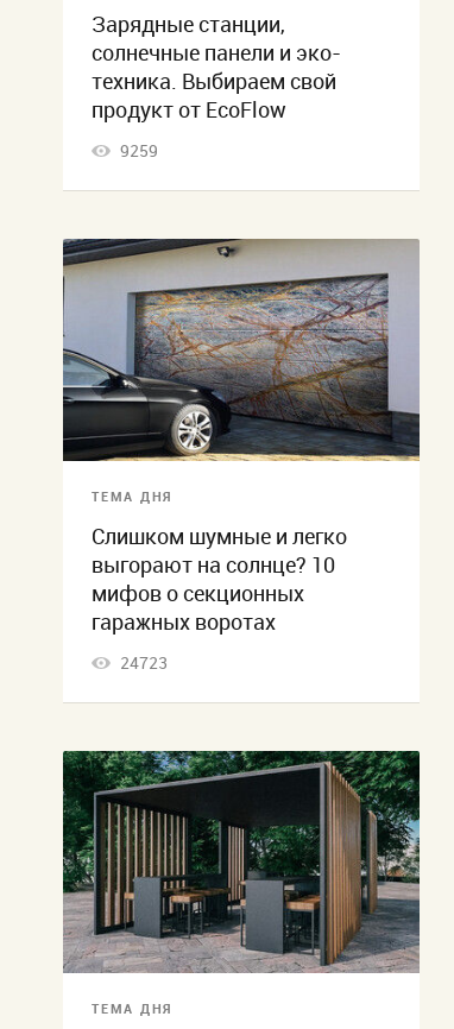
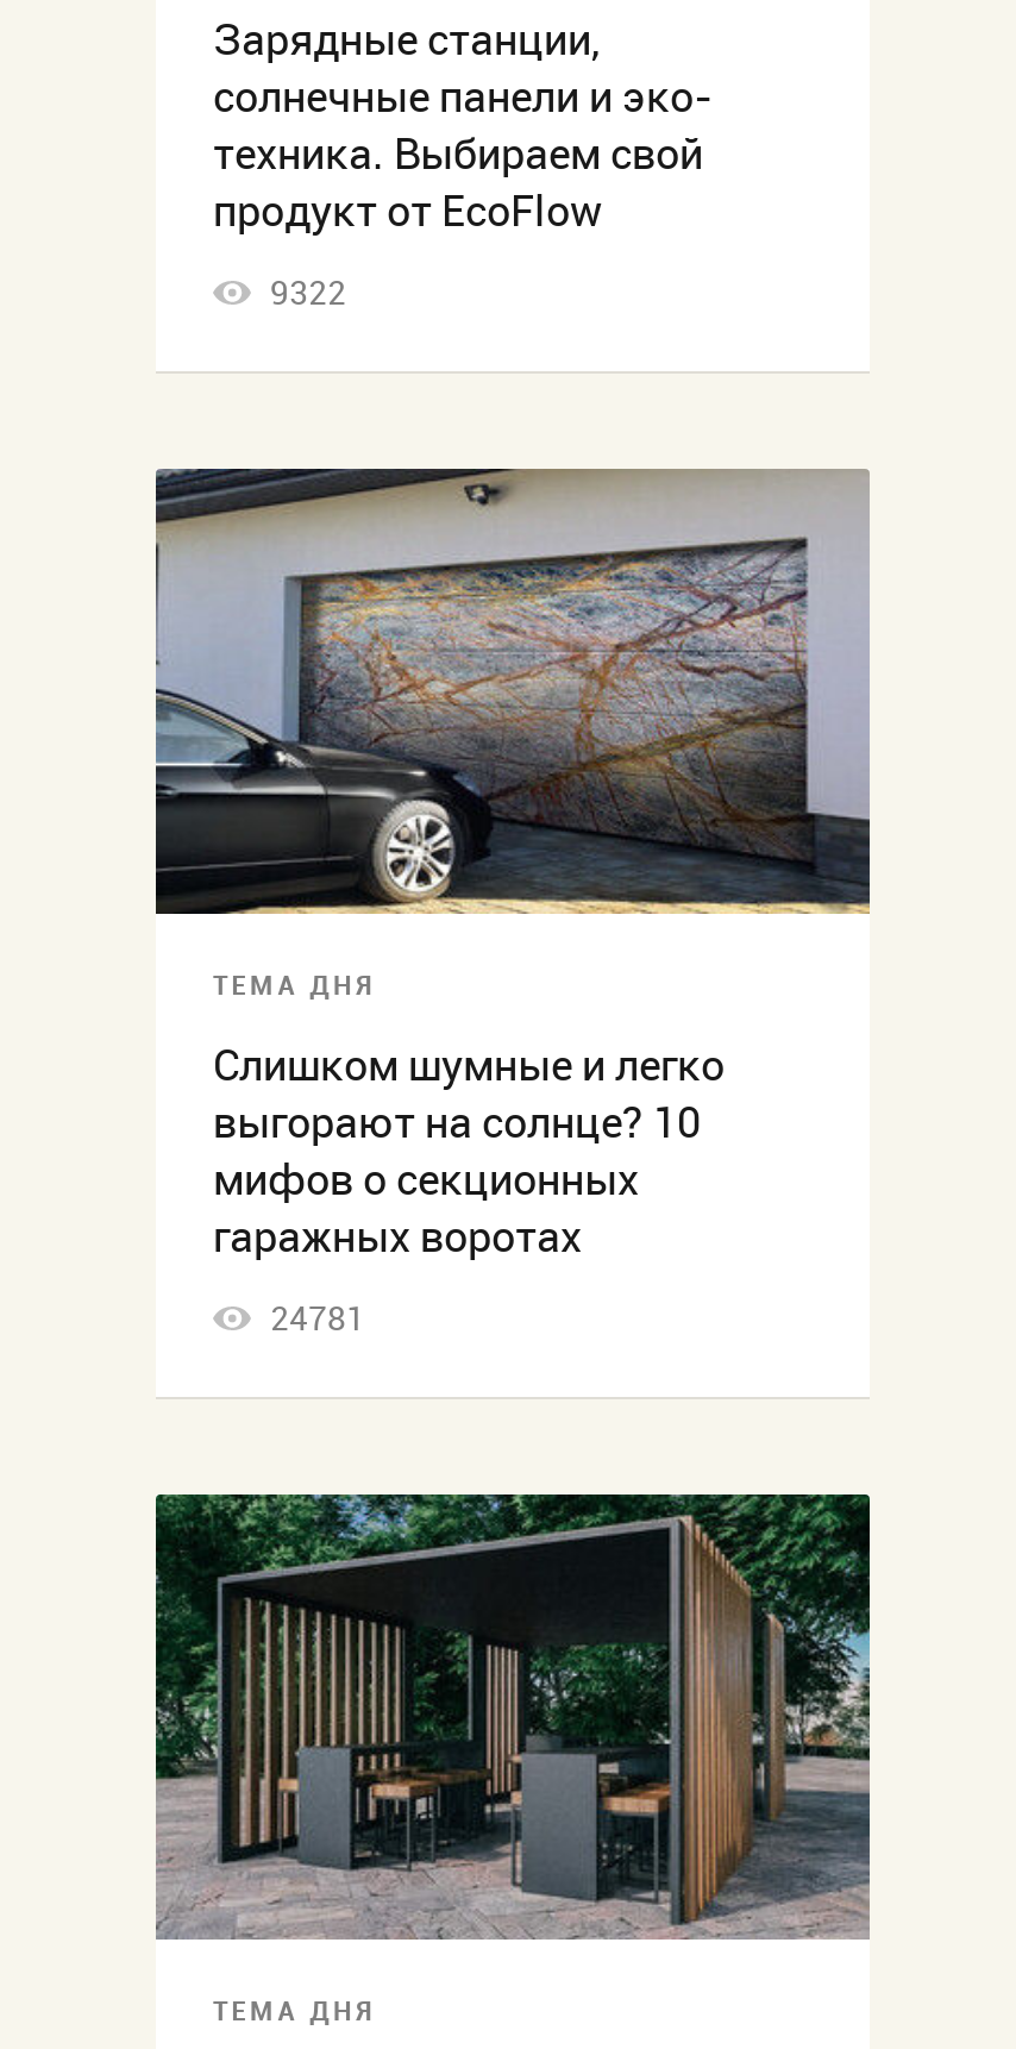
[120,141,158,160] 9259 -> [270,274,346,312] 9322
[120,654,168,673] 24723 -> [270,1299,365,1337] 24781

